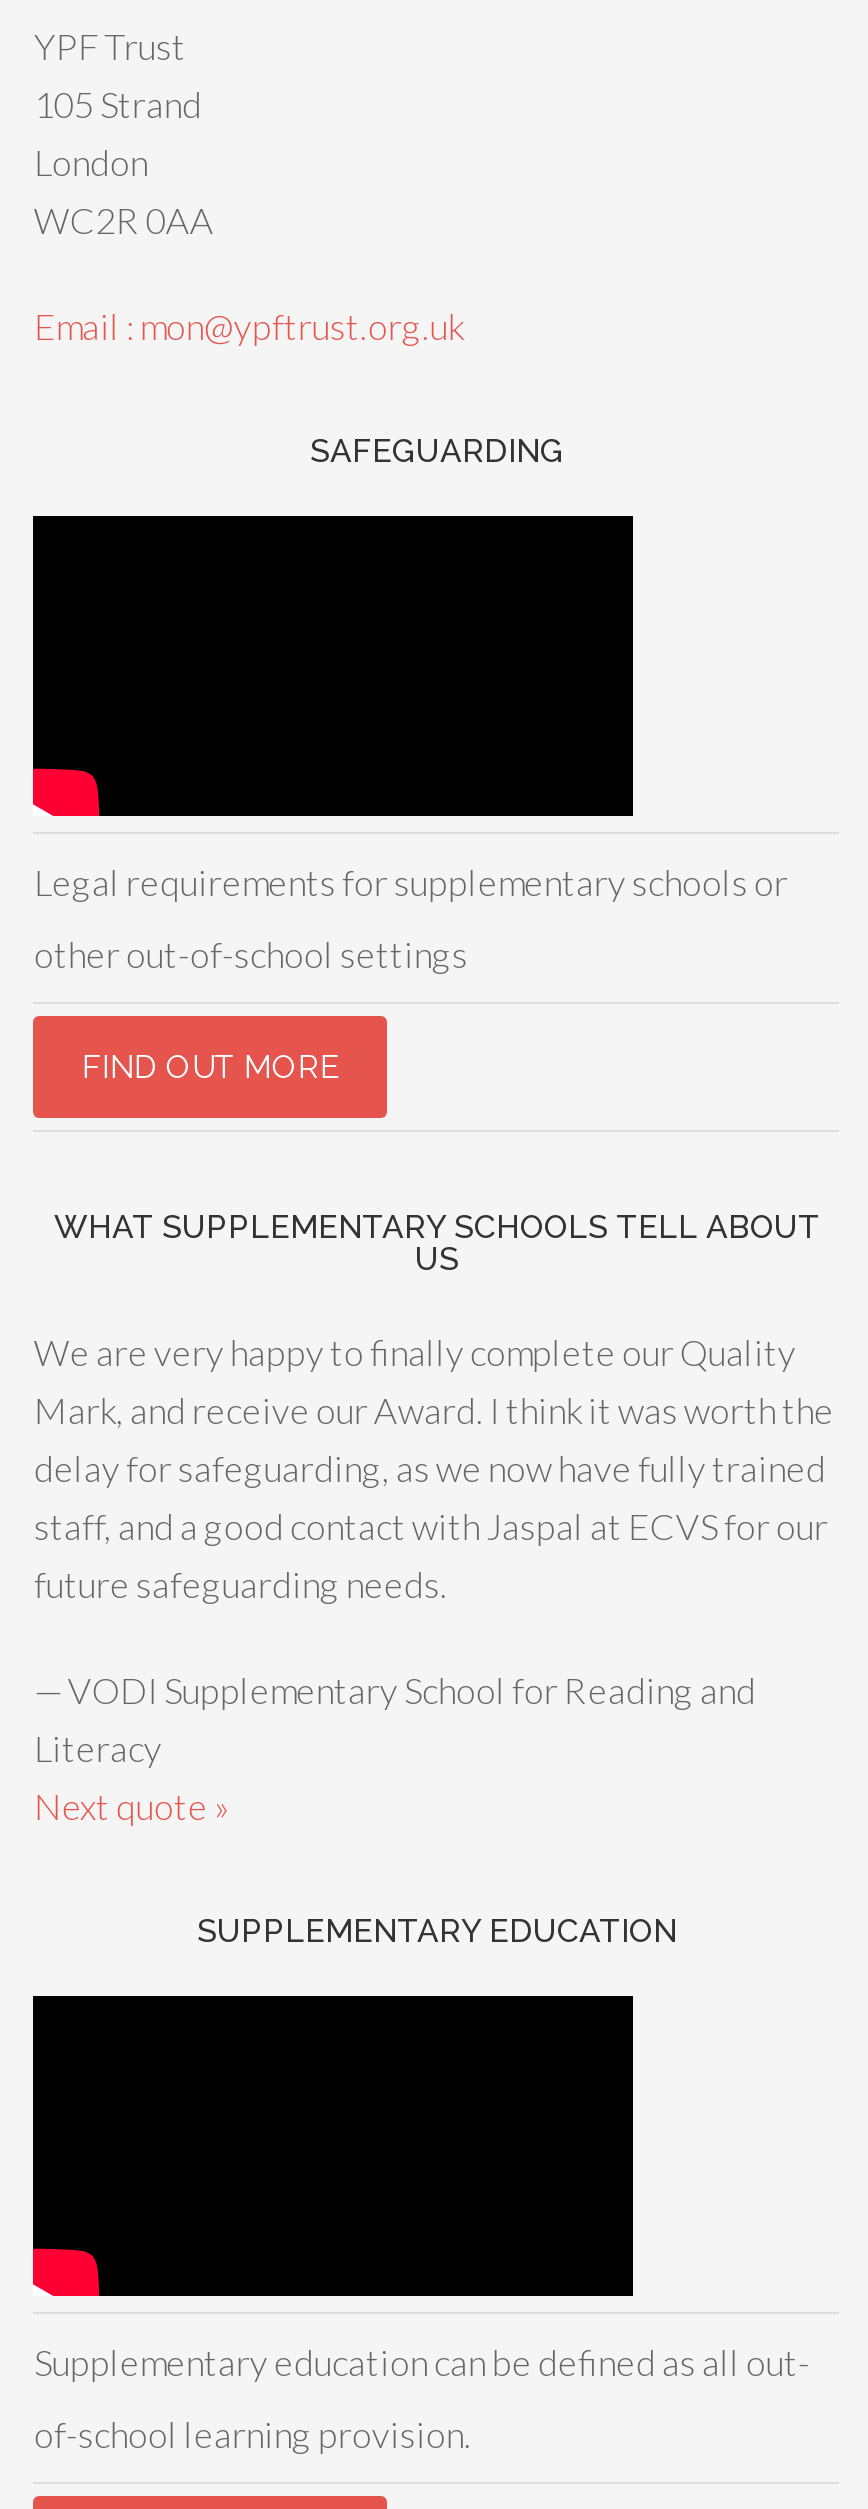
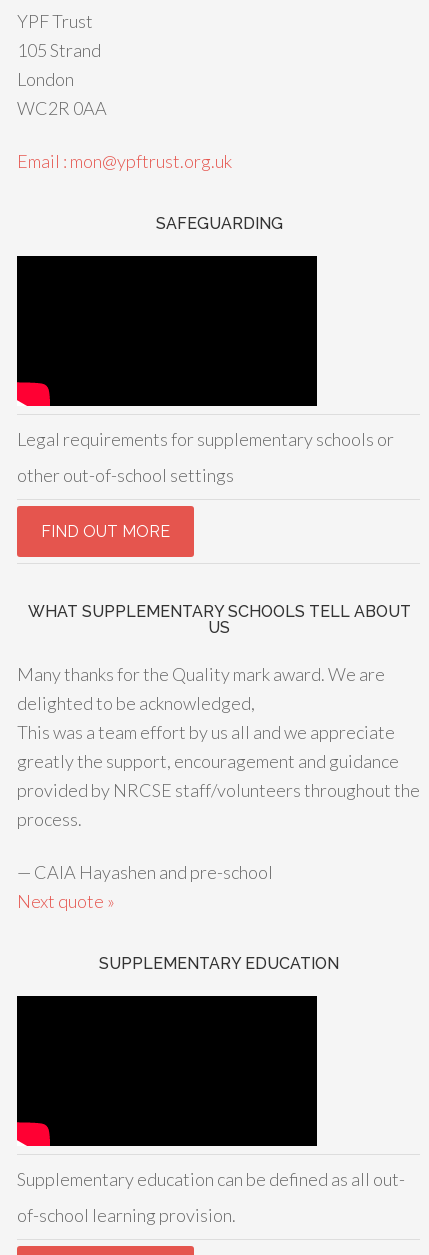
[34,1330,834,1606] We are very happy to finally complete our Quality | Mark, and receive our Award. I think it was worth the | delay for safeguarding, as we now have fully trained | staff, and a good contact with Jaspal at ECVS for our | future safeguarding needs. -> [17,663,420,830] Many thanks for the Quality mark award. We are | delighted to be acknowledged, | This was a team effort by us all and we appreciate | greatly the support, encouragement and guidance | provided by NRCSE staff/volunteers throughout the | process.
[34,1668,756,1770] — VODI Supplementary School for Reading and | Literacy -> [17,861,273,883] — CAIA Hayashen and pre-school

